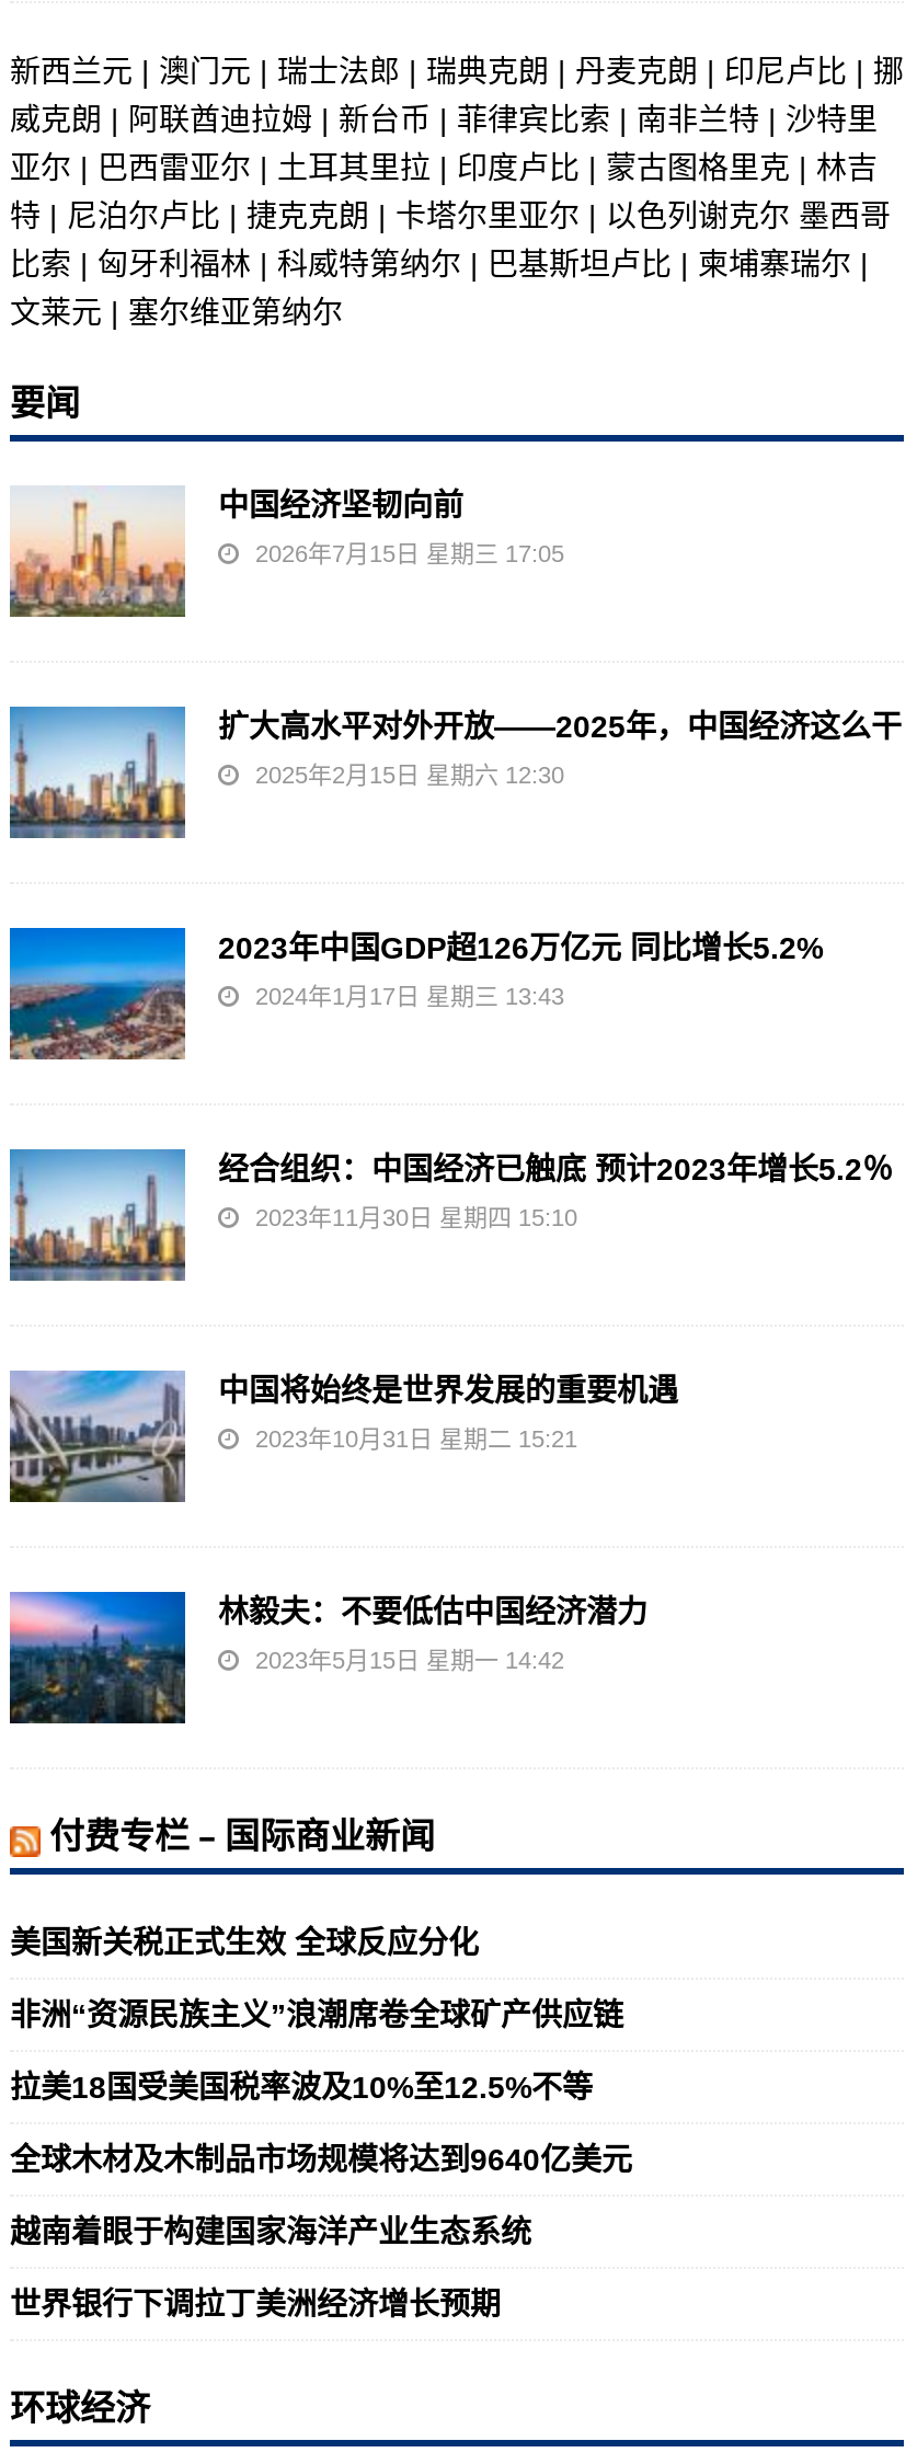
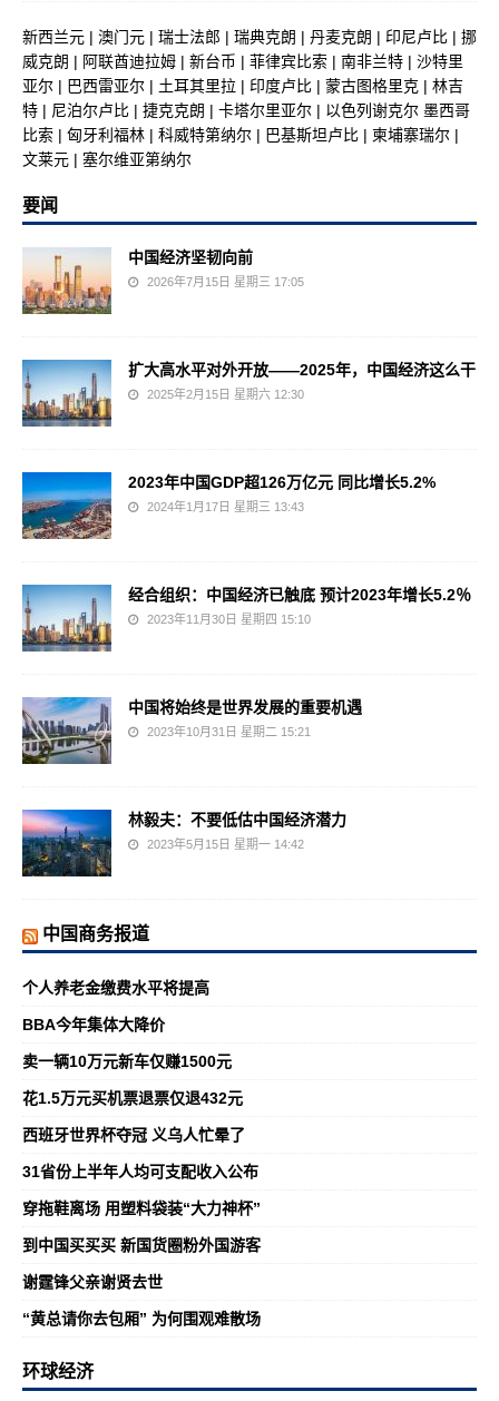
[10,1811,632,2322] 付费专栏 – 国际商业新闻 | 美国新关税正式生效 全球反应分化 | 非洲“资源民族主义”浪潮席卷全球矿产供应链 | 拉美18国受美国税率波及10%至12.5%不等 | 全球木材及木制品市场规模将达到9640亿美元 | 越南着眼于构建国家海洋产业生态系统 | 世界银行下调拉丁美洲经济增长预期 -> [22,921,261,1327] 中国商务报道 | 个人养老金缴费水平将提高 | BBA今年集体大降价 | 卖一辆10万元新车仅赚1500元 | 花1.5万元买机票退票仅退432元 | 西班牙世界杯夺冠 义乌人忙晕了 | 31省份上半年人均可支配收入公布 | 穿拖鞋离场 用塑料袋装“大力神杯” | 到中国买买买 新国货圈粉外国游客 | 谢霆锋父亲谢贤去世 | “黄总请你去包厢” 为何围观难散场

